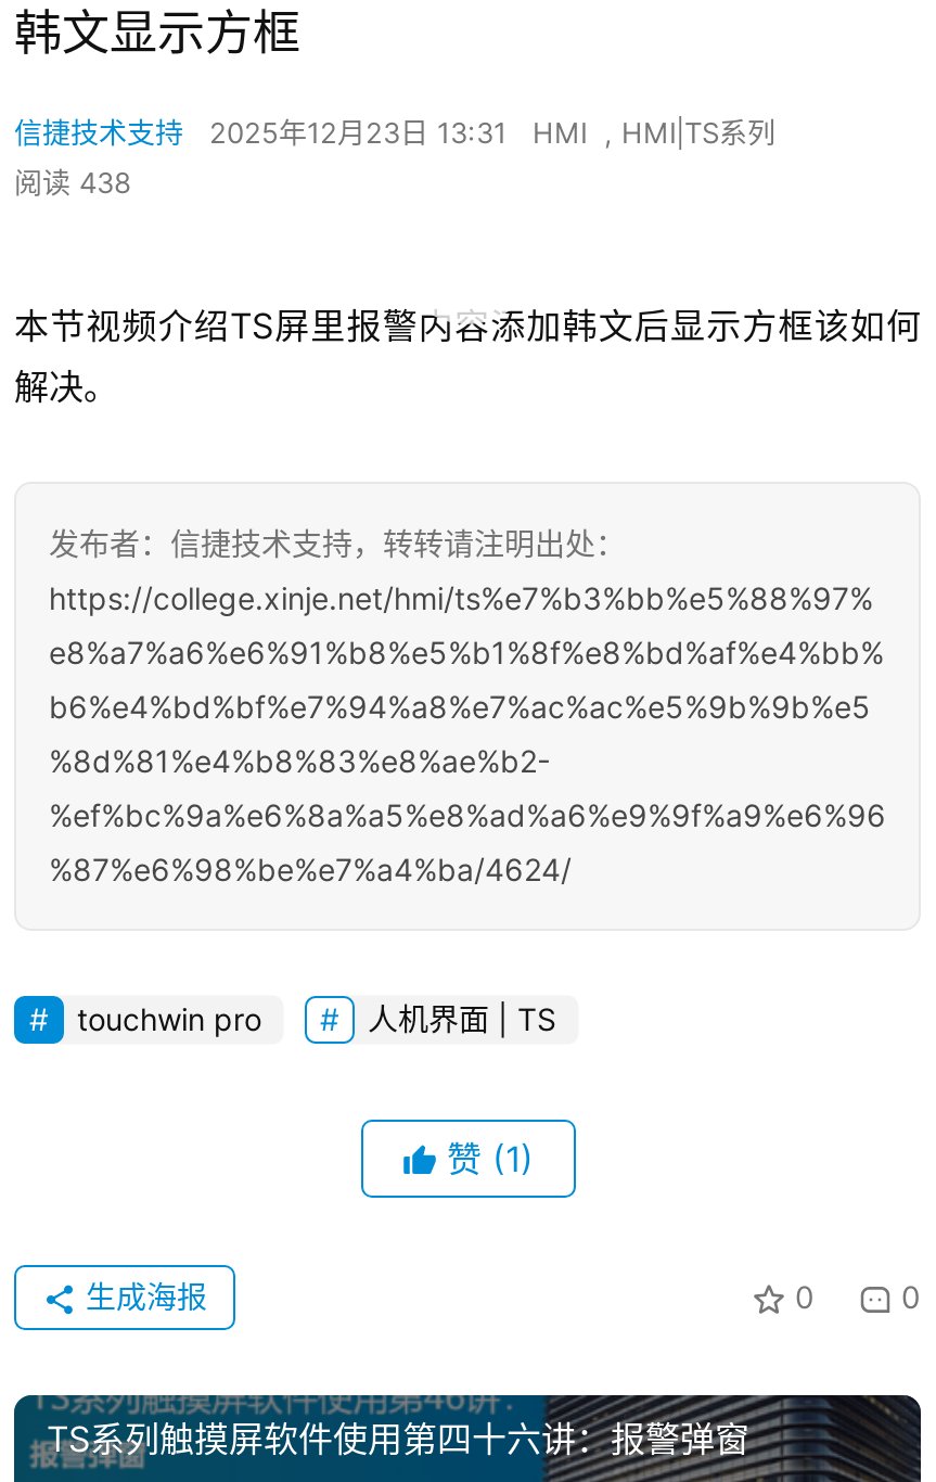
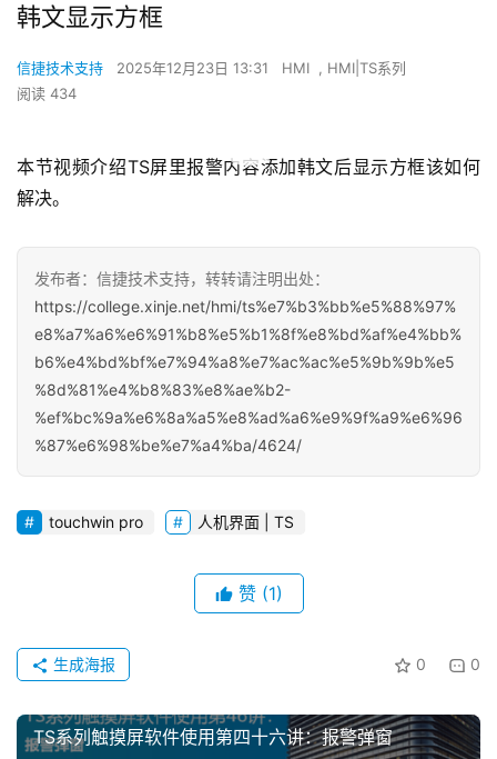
[14,165,131,200] 阅读 438 -> [17,85,77,102] 阅读 434

